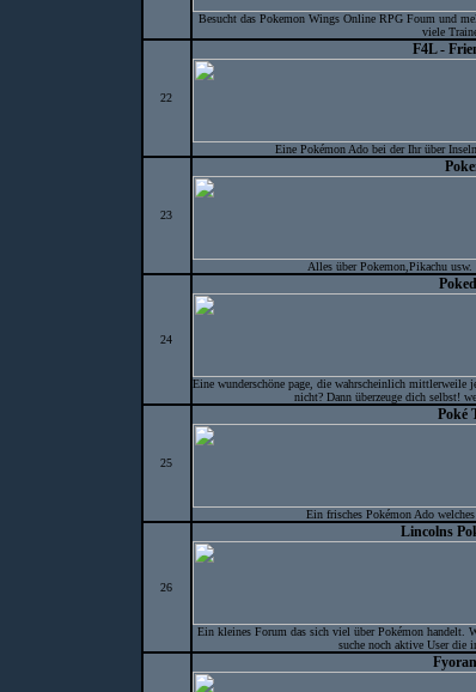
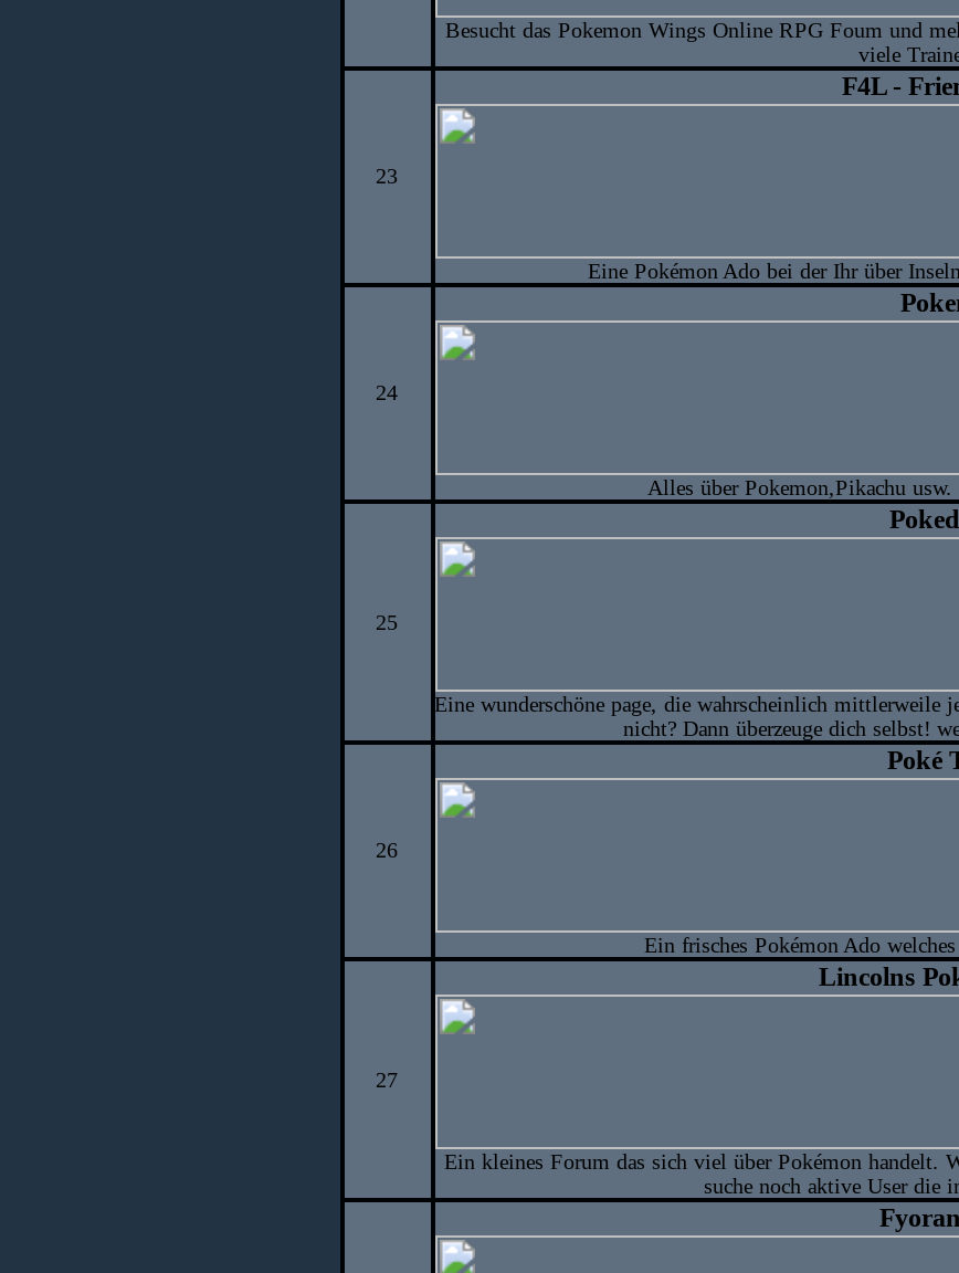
[160,91,172,104] 22 -> [376,164,398,188] 23
[160,208,172,221] 23 -> [376,380,398,404] 24
[160,333,172,346] 24 -> [376,610,398,634] 25
[160,456,172,469] 25 -> [376,838,398,862] 26
[160,581,172,594] 26 -> [376,1067,398,1092] 27

